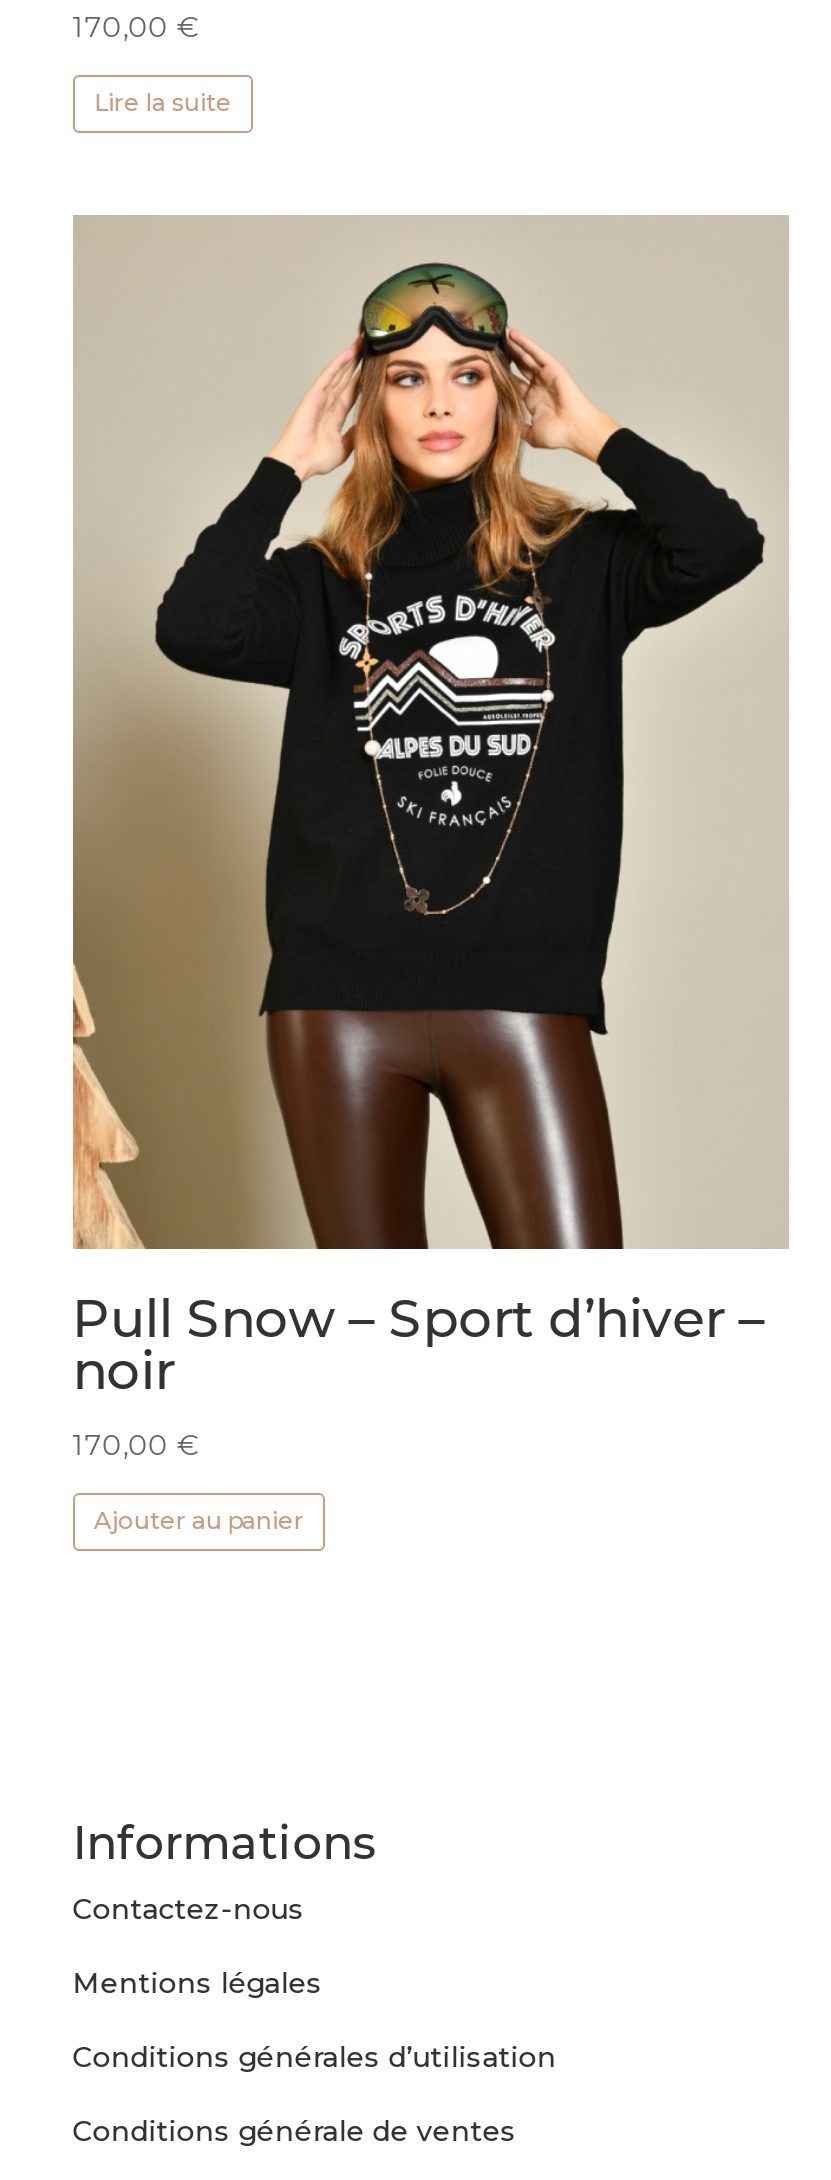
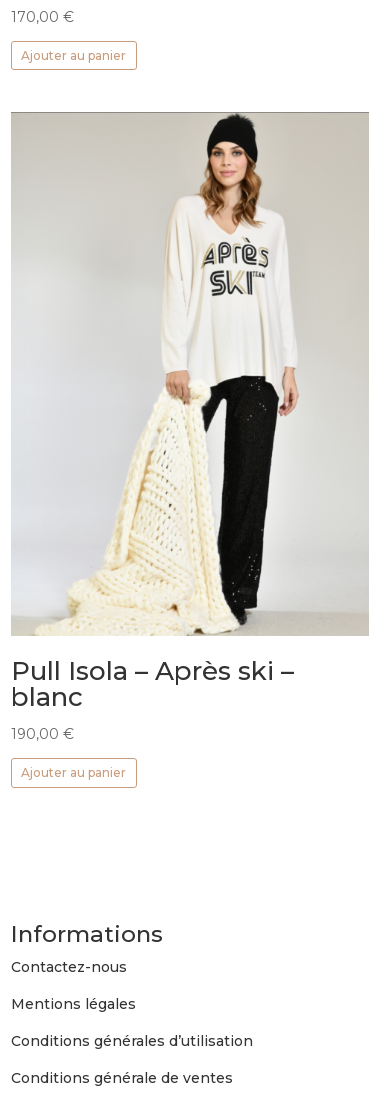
[94,88,232,118] Lire la suite -> [21,48,126,63] Ajouter au panier
[71,221,785,1463] [image] | Pull Snow – Sport d’hiver – | noir | 170,00 € -> [11,113,366,743] [image] | Pull Isola – Après ski – | blanc | 190,00 €

